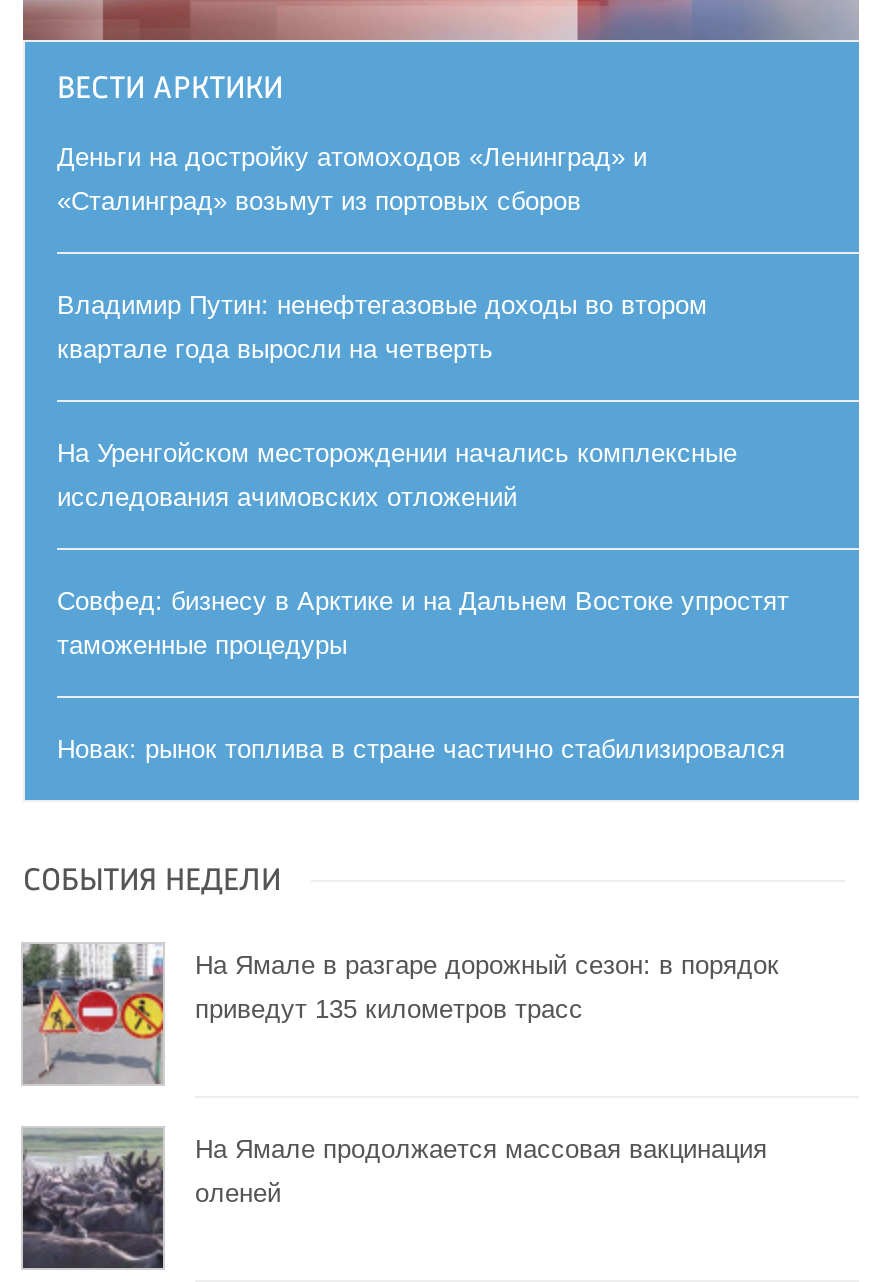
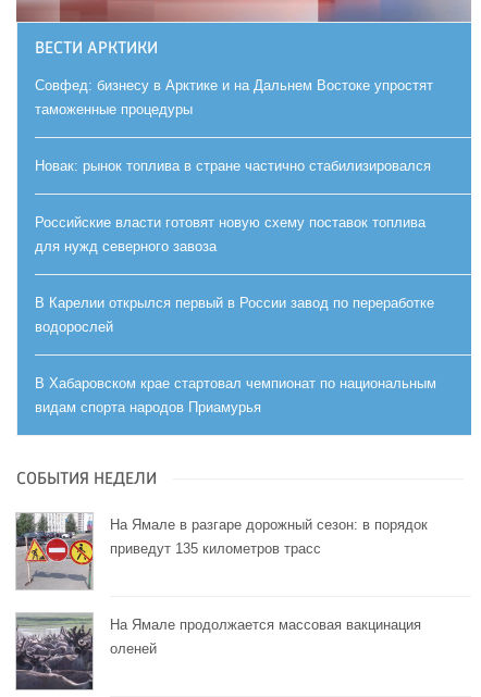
[57,143,737,513] Деньги на достройку атомоходов «Ленинград» и | «Сталинград» возьмут из портовых сборов | Владимир Путин: ненефтегазовые доходы во втором | квартале года выросли на четверть | На Уренгойском месторождении начались комплексные | исследования ачимовских отложений -> none
moved [57,587,789,765] -> [35,78,433,174]: Совфед: бизнесу в Арктике и на Дальнем Востоке упростят | таможенные процедуры | Новак: рынок топлива в стране частично стабилизировался
none -> [35,215,436,416] Российские власти готовят новую схему поставок топлива | для нужд северного завоза | В Карелии открылся первый в России завод по переработке | водорослей | В Хабаровском крае стартовал чемпионат по национальным | видам спорта народов Приамурья

